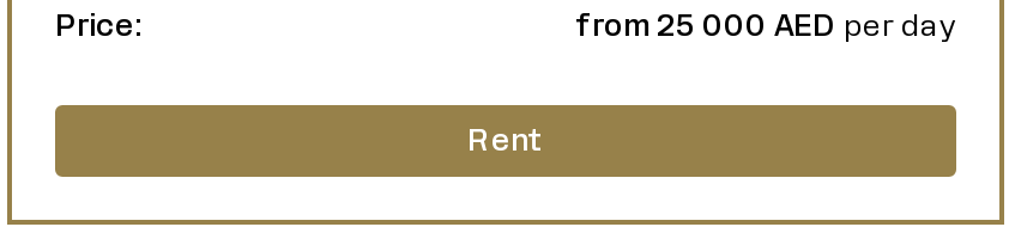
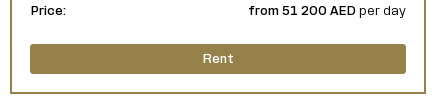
[575,10,956,44] from 25 000 AED per day -> [248,4,406,18] from 51 200 AED per day

